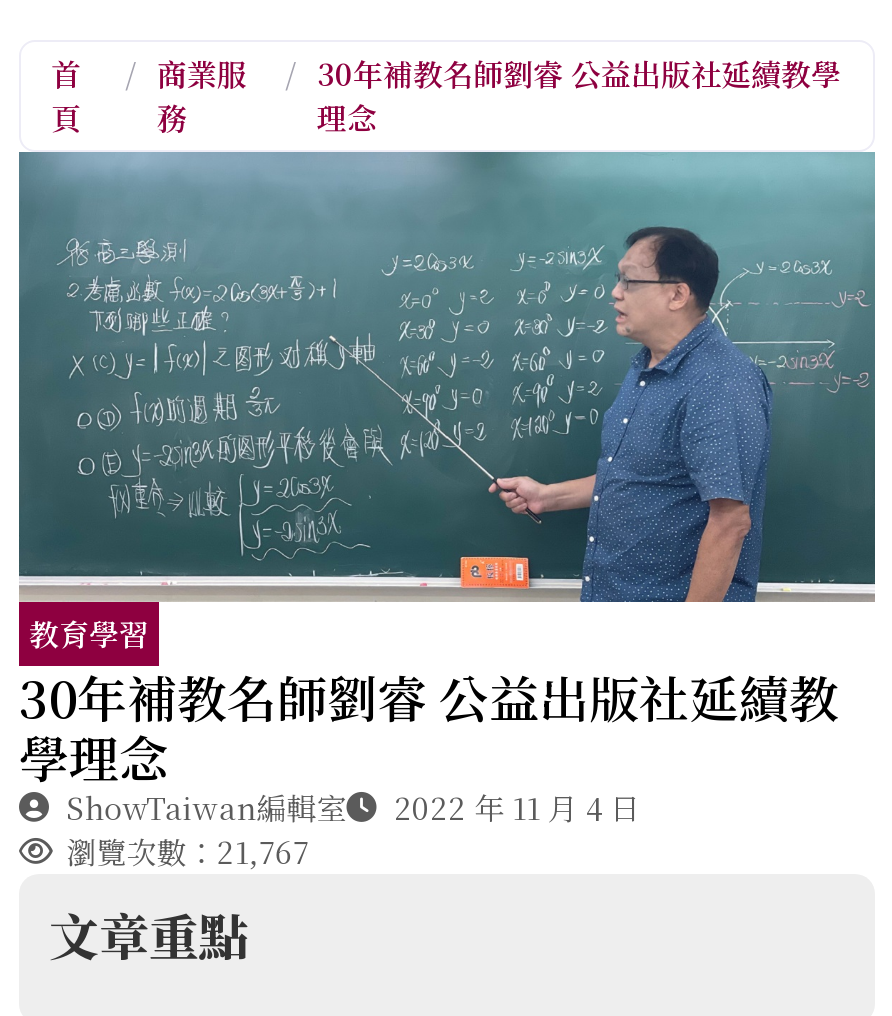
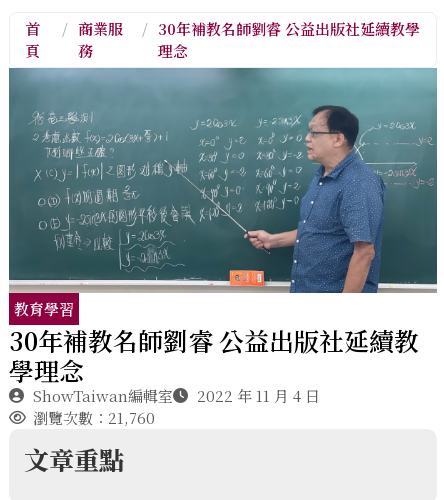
[67,830,309,872] 瀏覽次數：21,767 -> [33,407,155,428] 瀏覽次數：21,760

